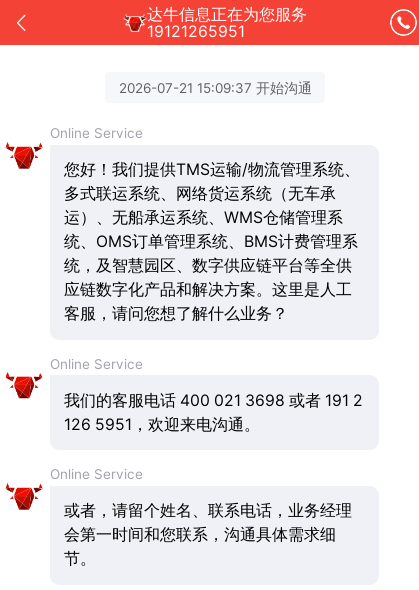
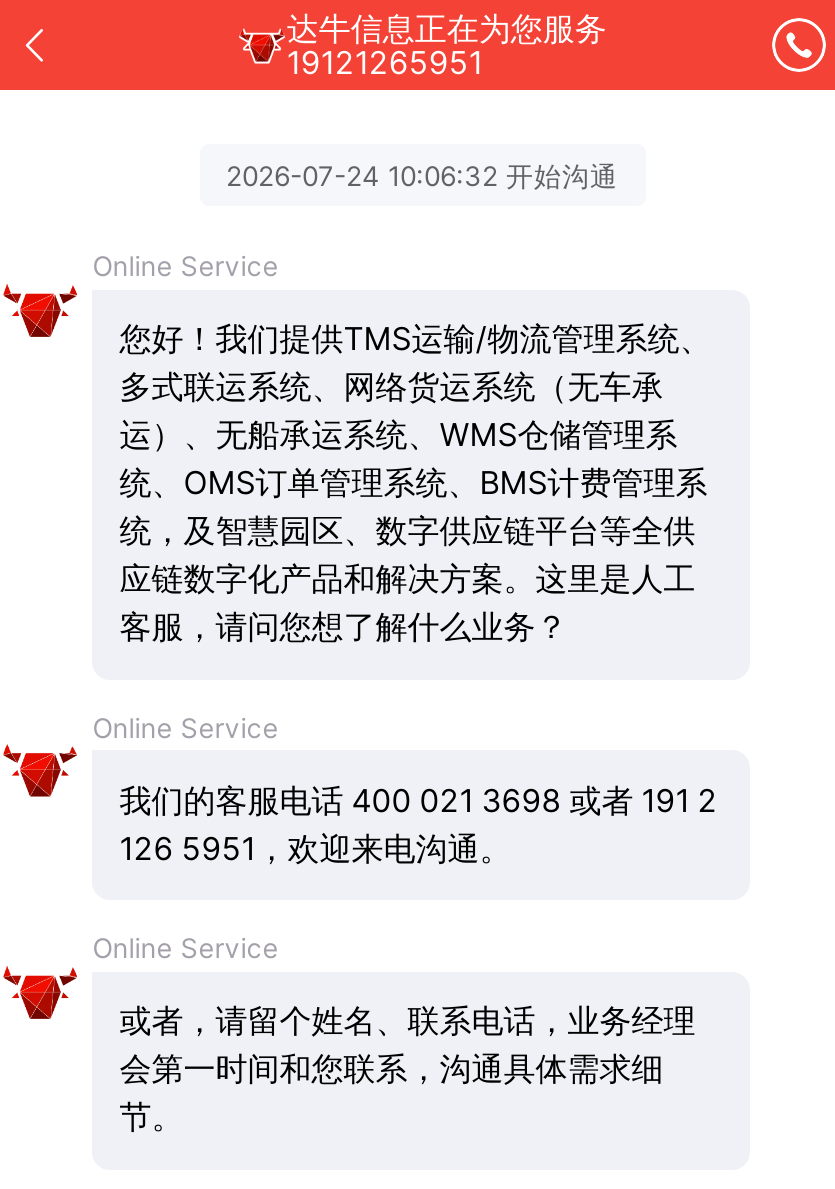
[118,80,311,96] 2026-07-21 15:09:37 开始沟通 -> [226,159,618,191] 2026-07-24 10:06:32 开始沟通

